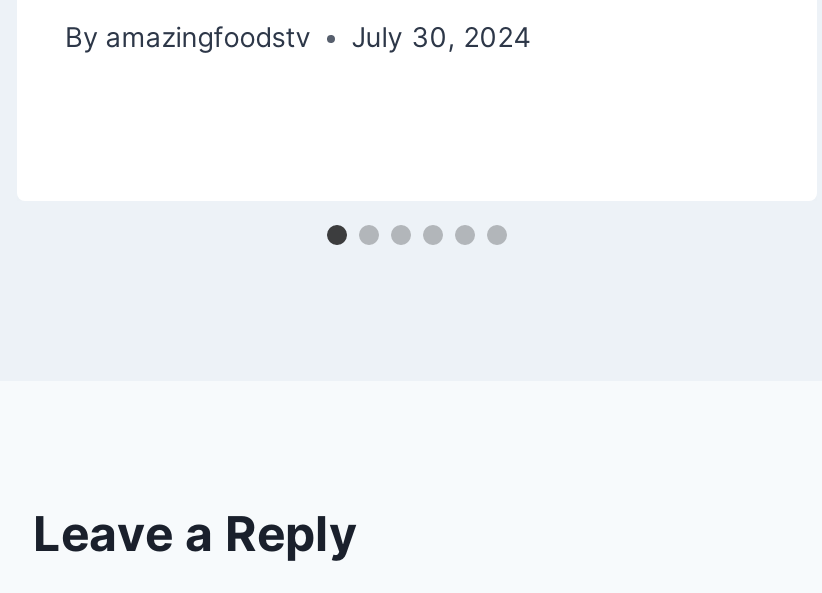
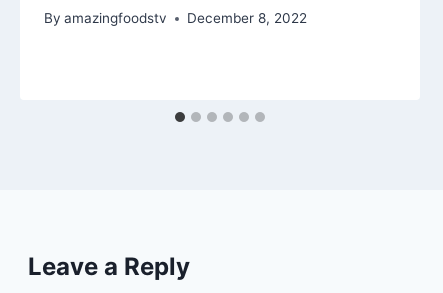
[65,22,531,54] By amazingfoodstv July 30, 2024 -> [44,10,307,26] By amazingfoodstv December 8, 2022

